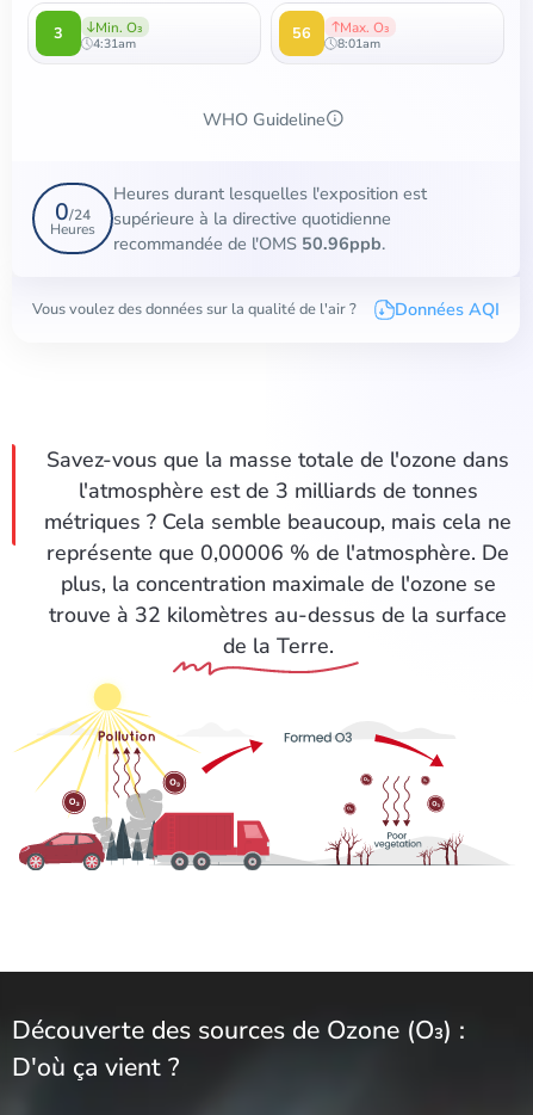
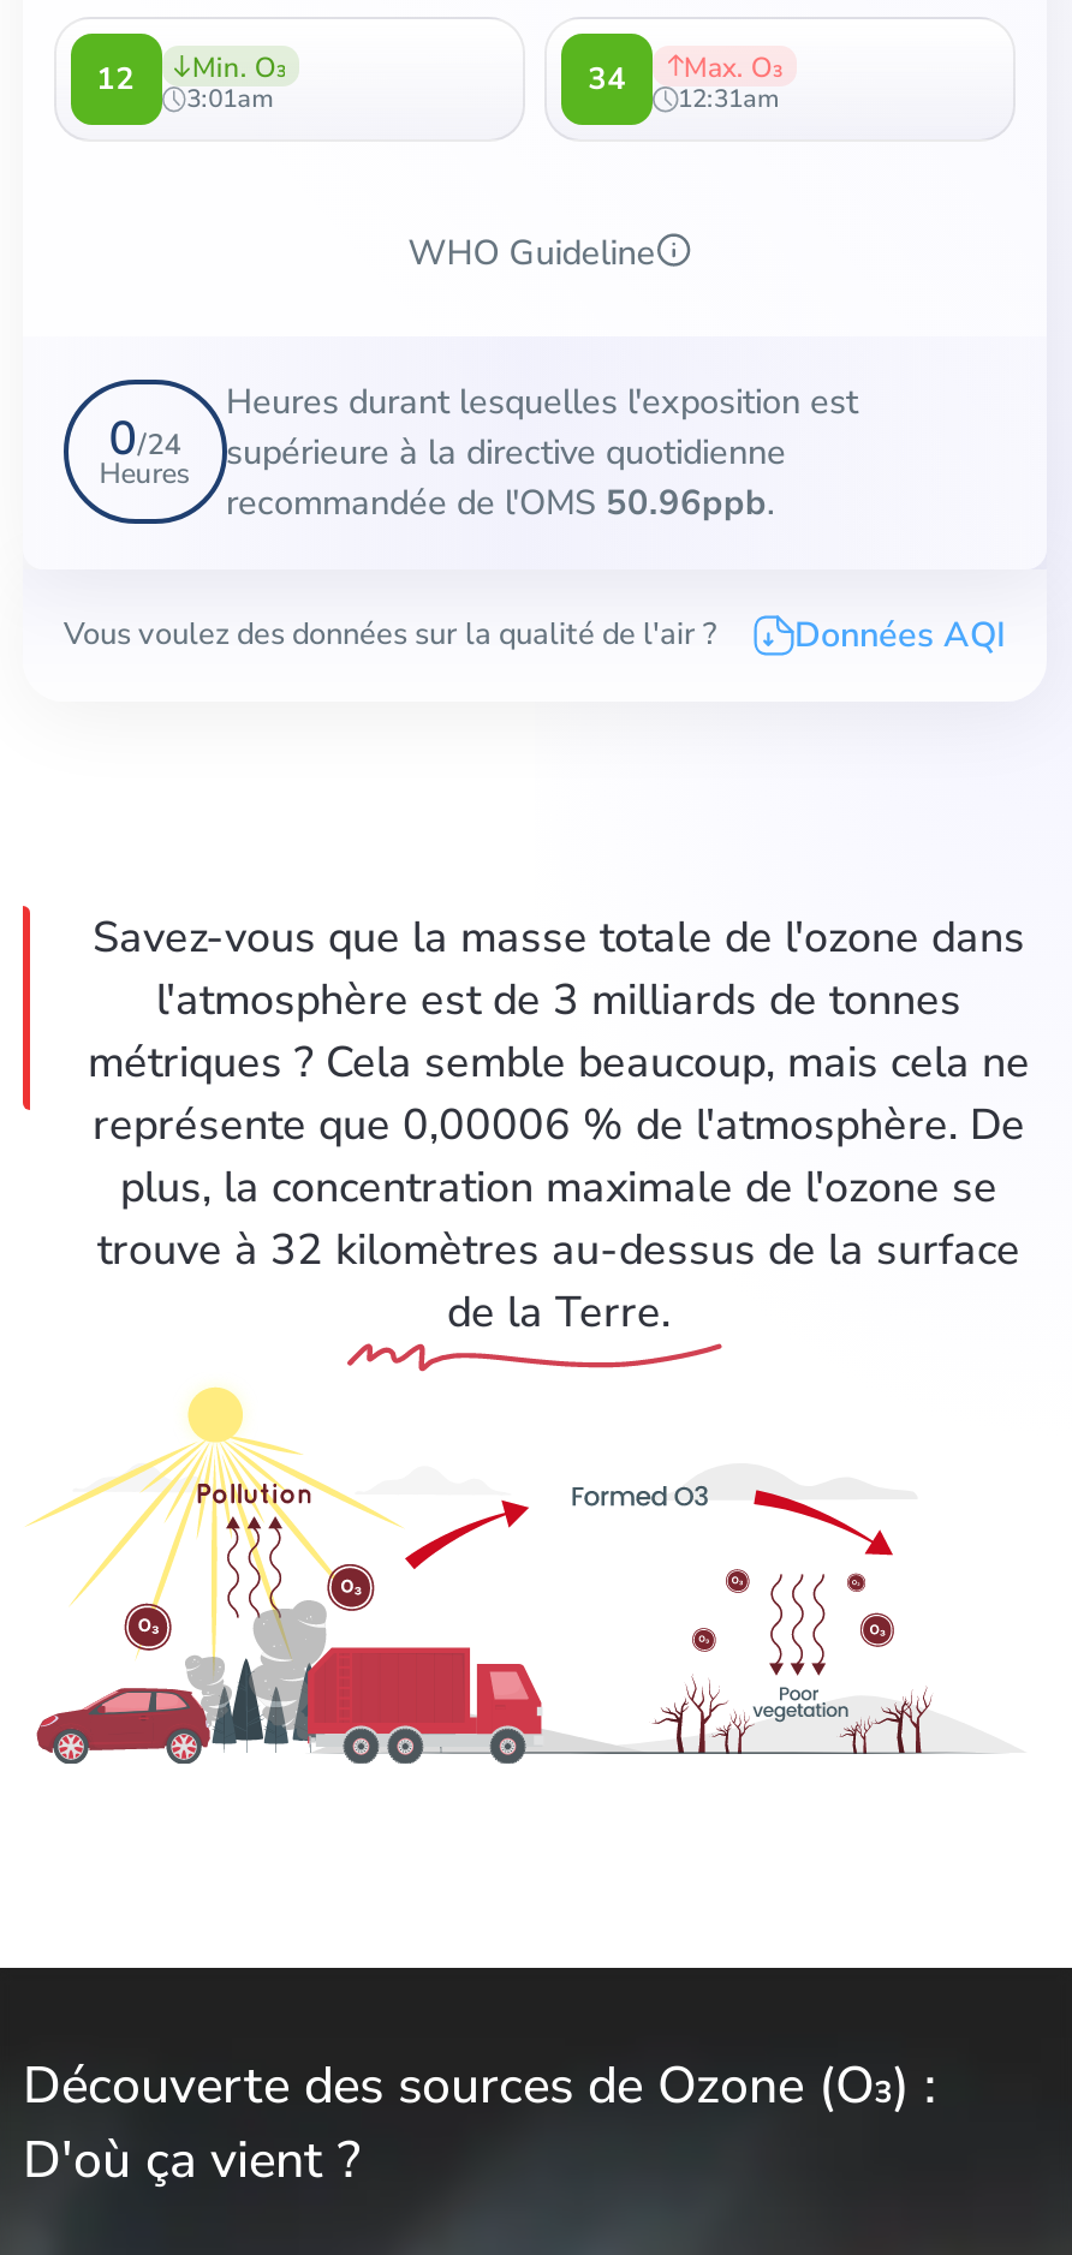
[53,18,142,43] 3 Min. O₃ -> [96,48,286,99] 12 Min. O₃
[292,18,388,43] 56 Max. O₃ -> [588,48,782,99] 34 Max. O₃
[93,35,136,53] 4:31am -> [187,82,273,118] 3:01am
[337,35,380,53] 8:01am -> [678,82,779,118] 12:31am

